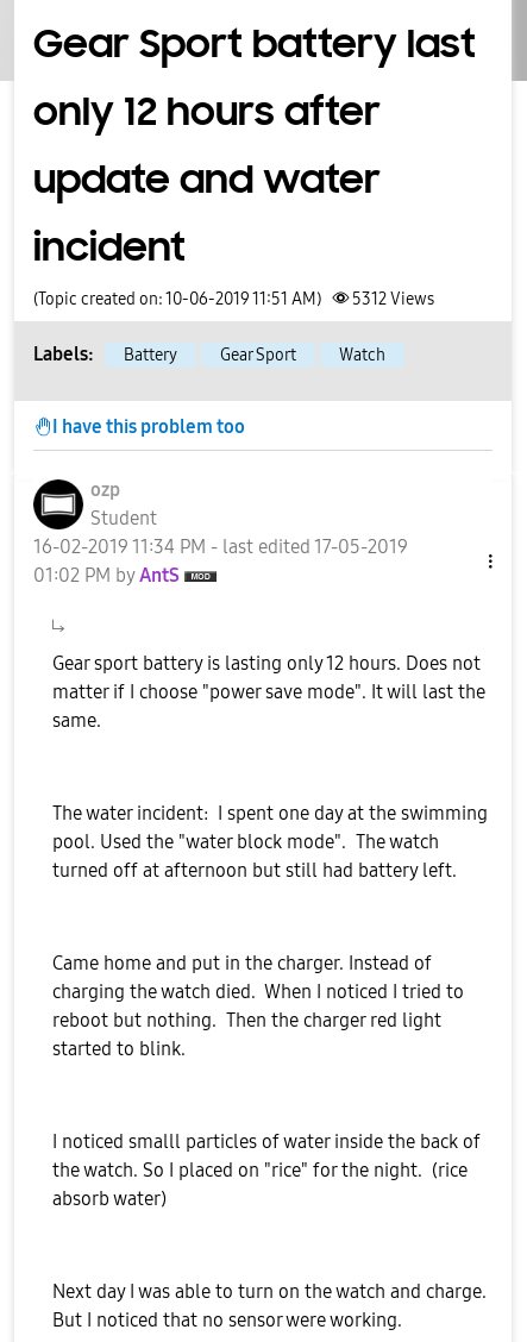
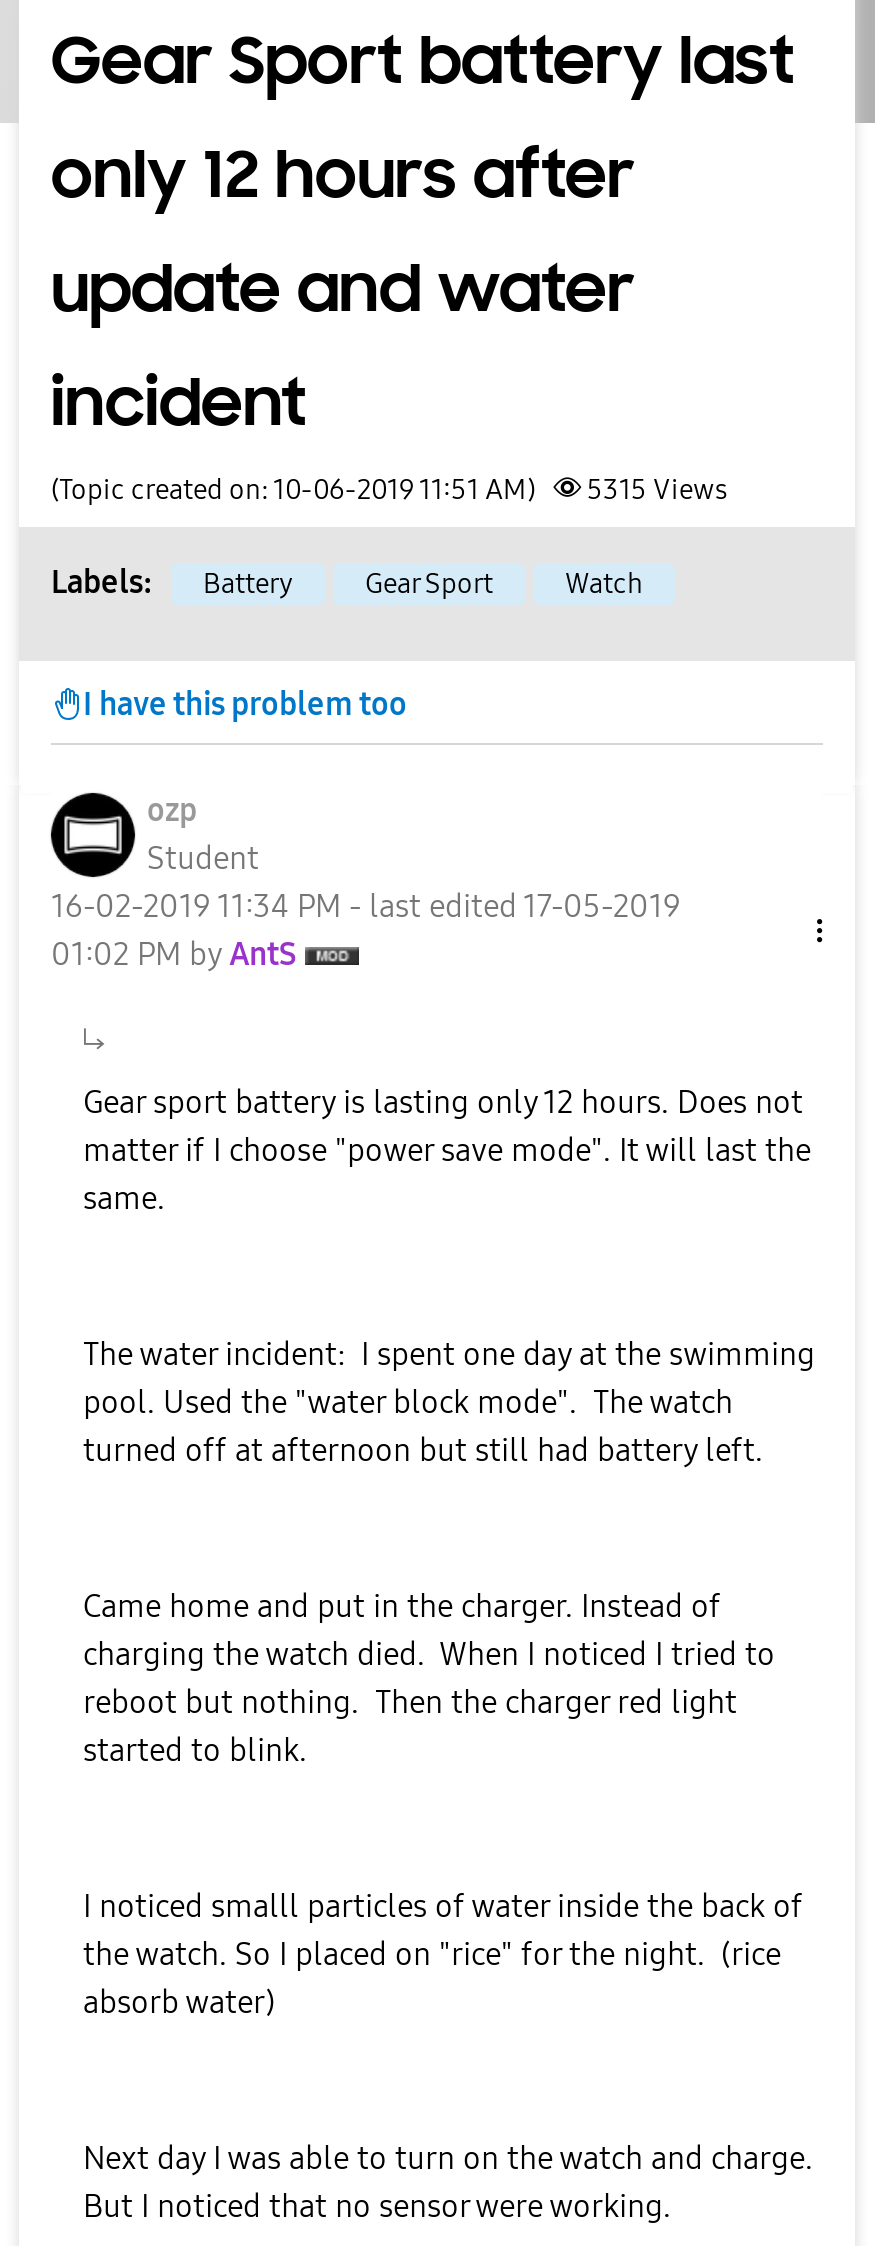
[33,289,434,309] (Topic created on: 10-06-2019 11:51 AM) 5312 Views -> [51,473,727,507] (Topic created on: 10-06-2019 11:51 AM) 5315 Views

